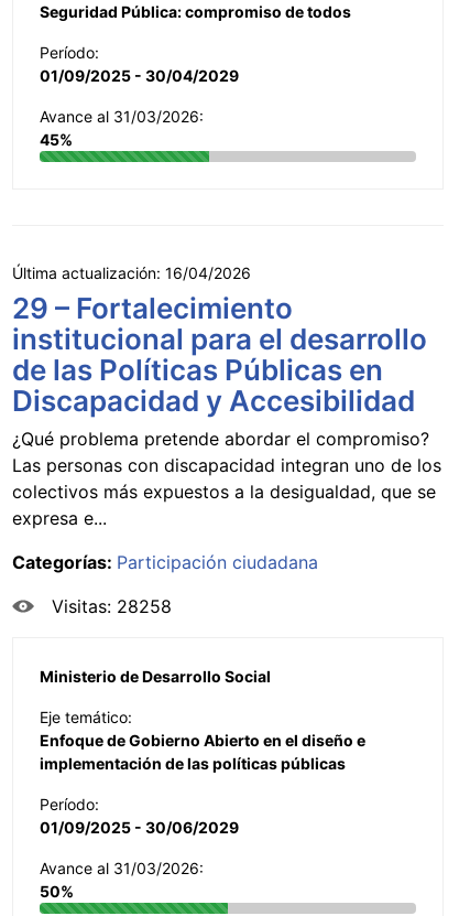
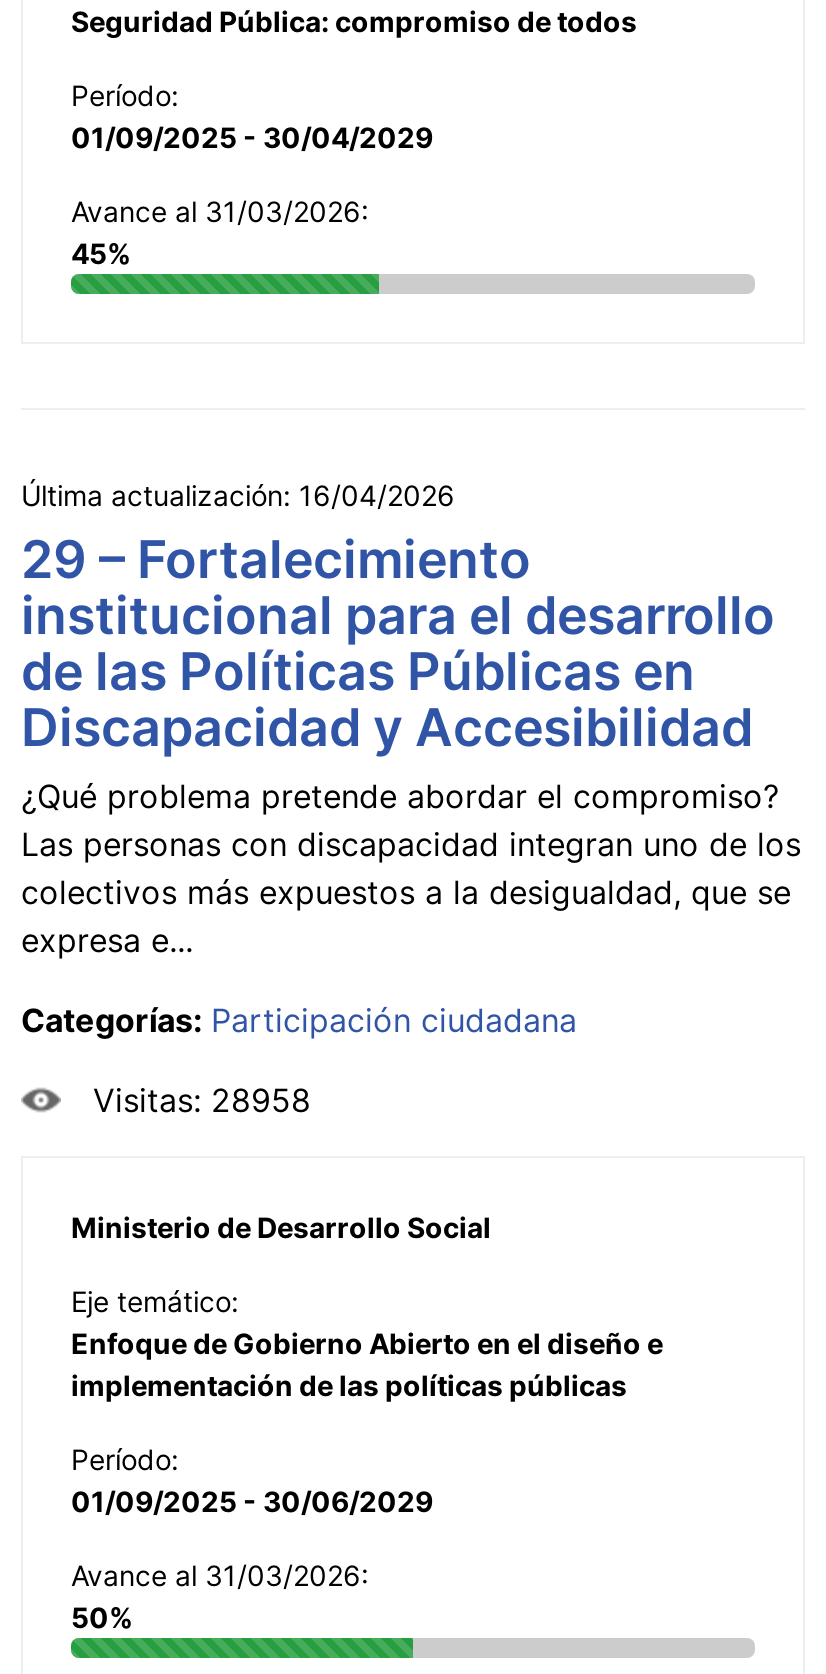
[52,595,172,617] Visitas: 28258 -> [93,1080,311,1120] Visitas: 28958

